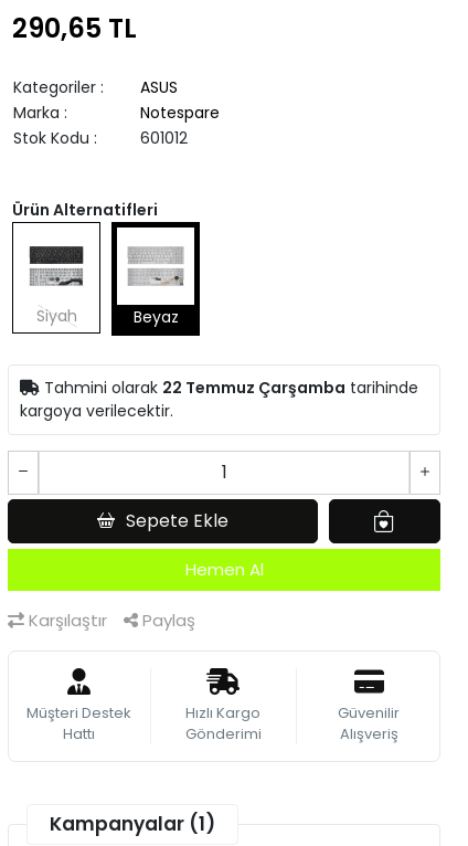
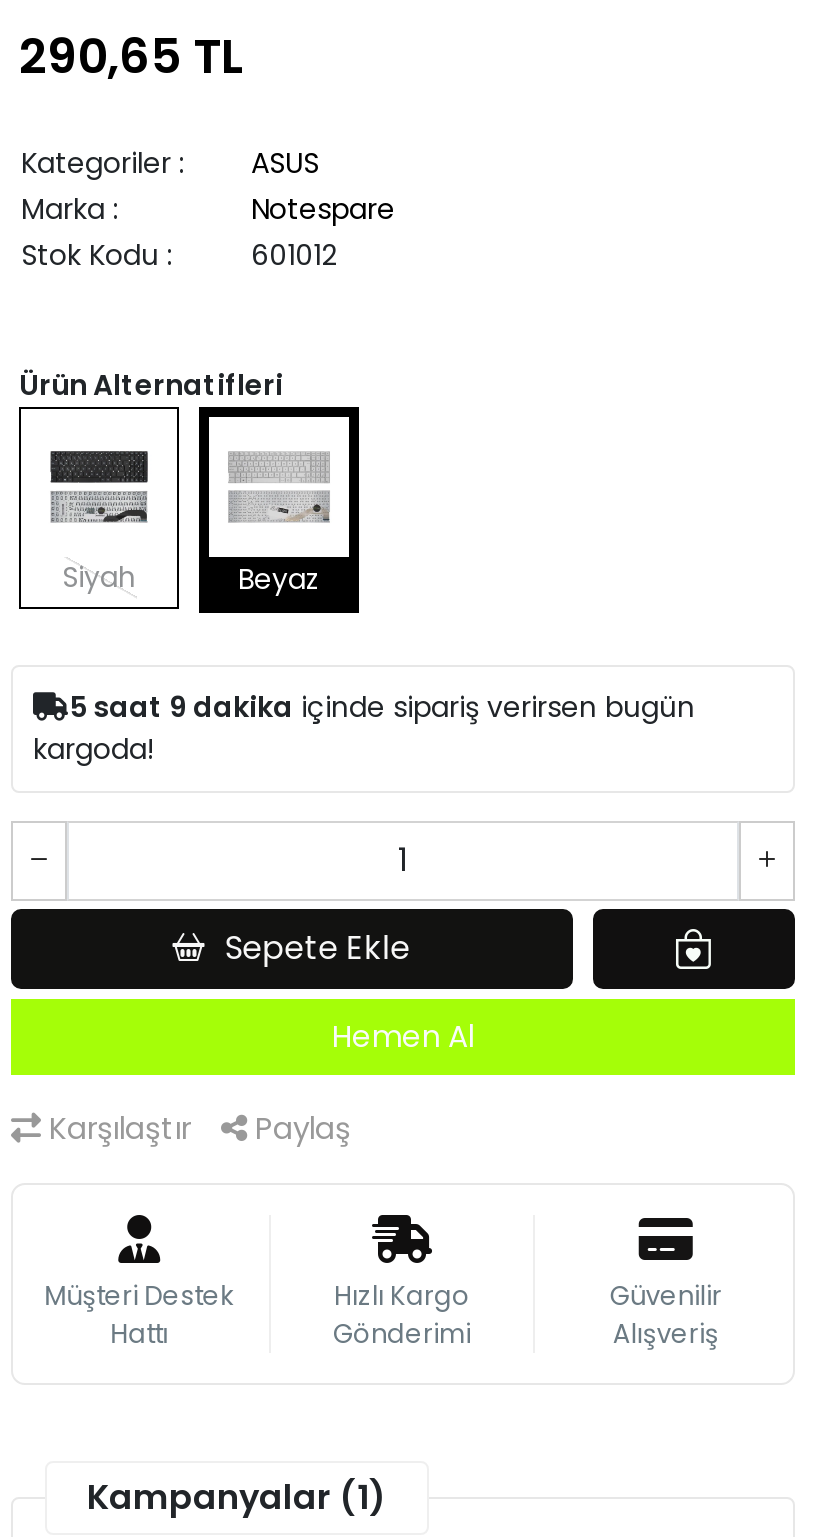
[20,377,418,422] Tahmini olarak 22 Temmuz Çarşamba tarihinde | kargoya verilecektir. -> [33,688,695,770] 5 saat 9 dakika içinde sipariş verirsen bugün | kargoda!

